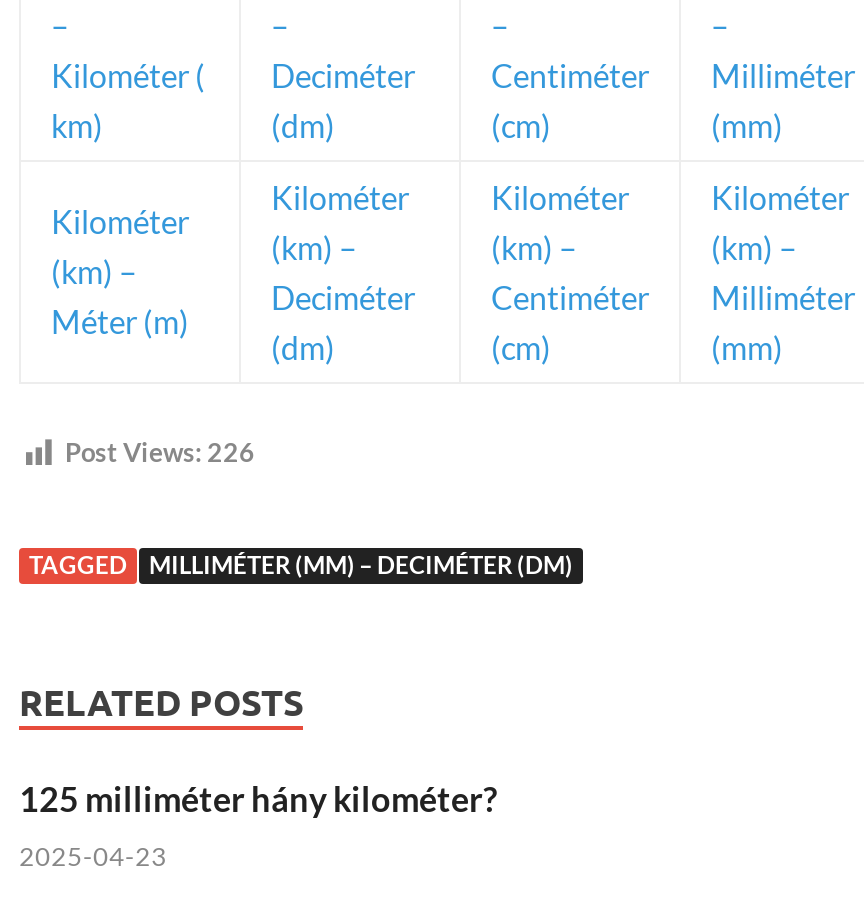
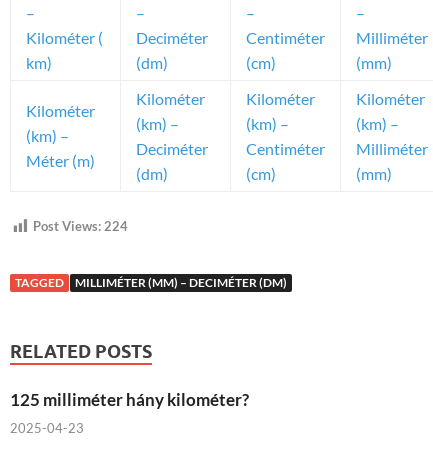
[65,437,255,469] Post Views: 226 -> [33,218,128,234] Post Views: 224

